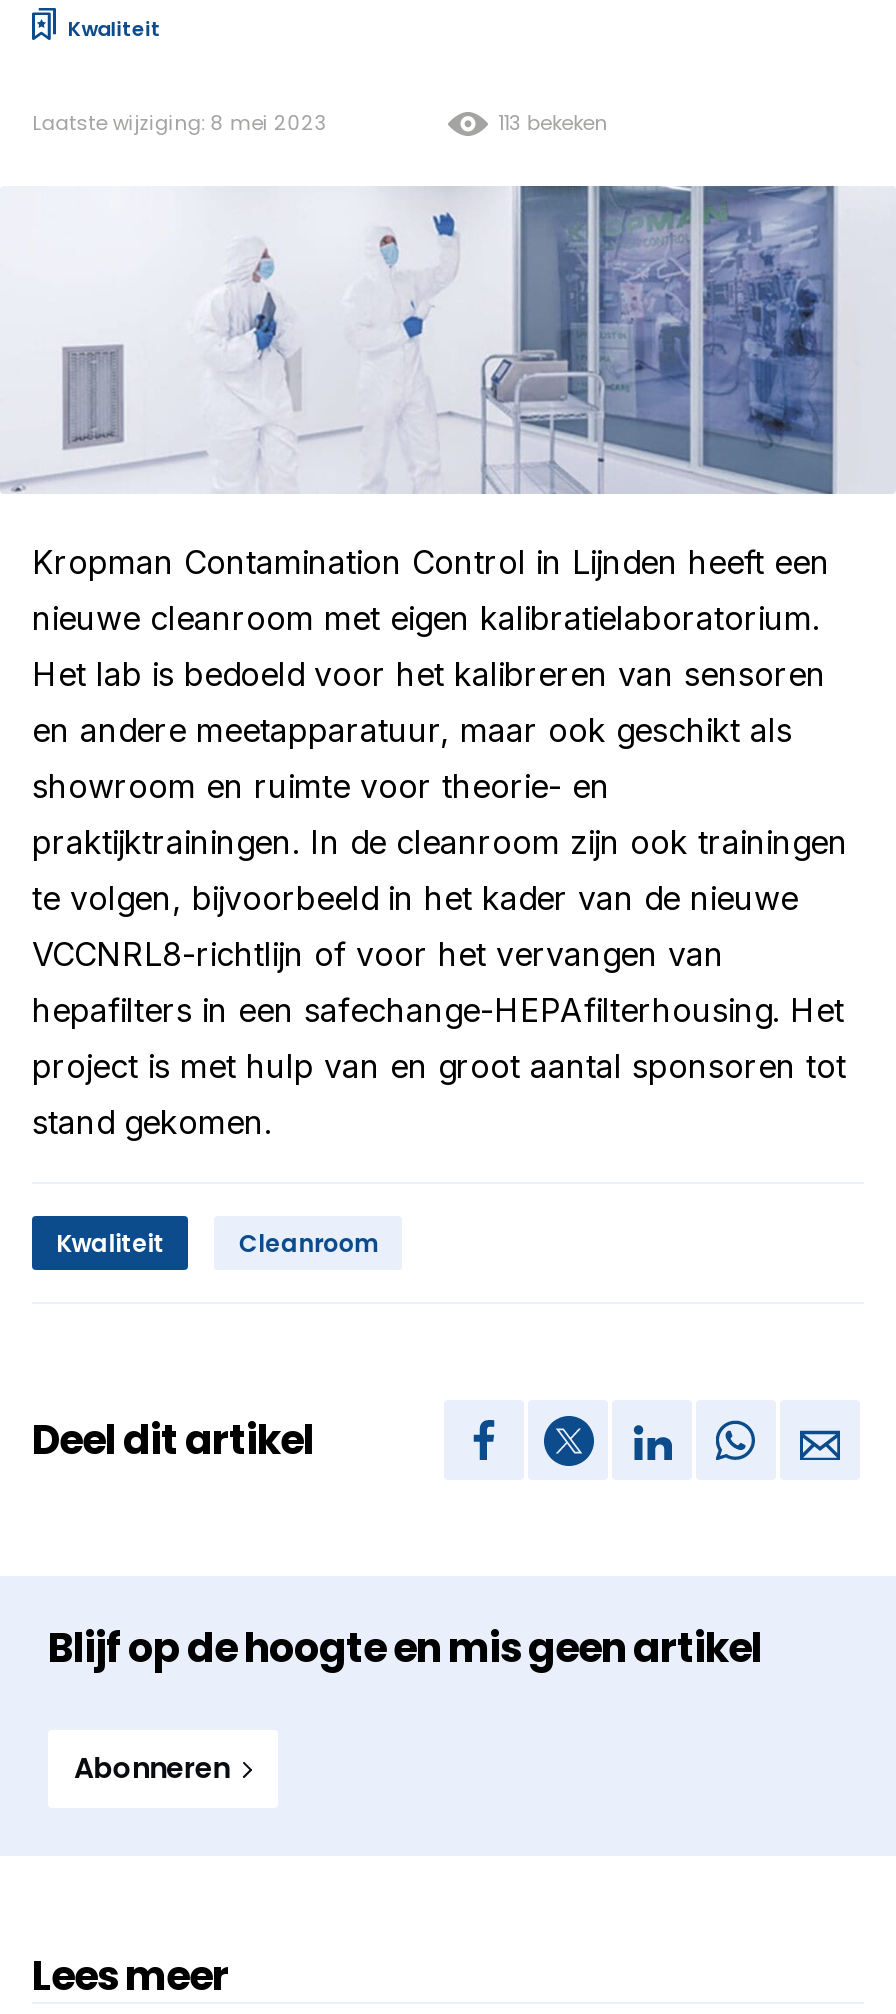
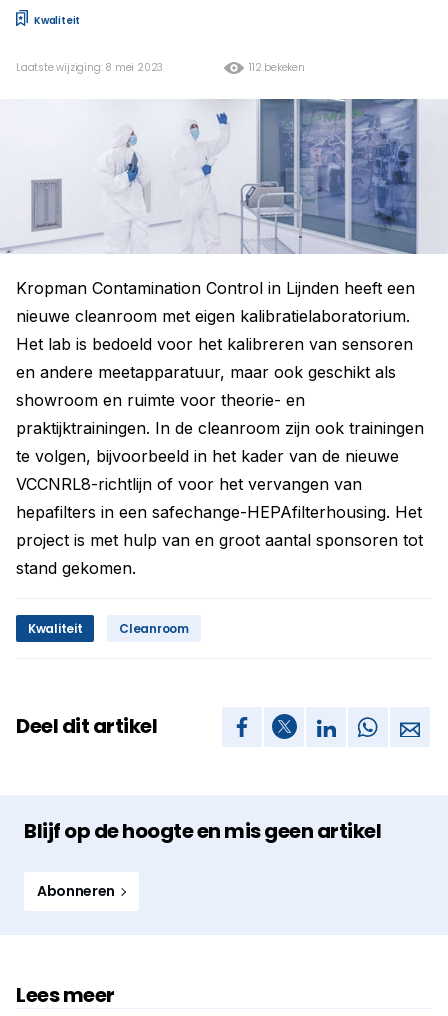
[498,108,608,138] 113 bekeken -> [249,60,305,75] 112 bekeken

